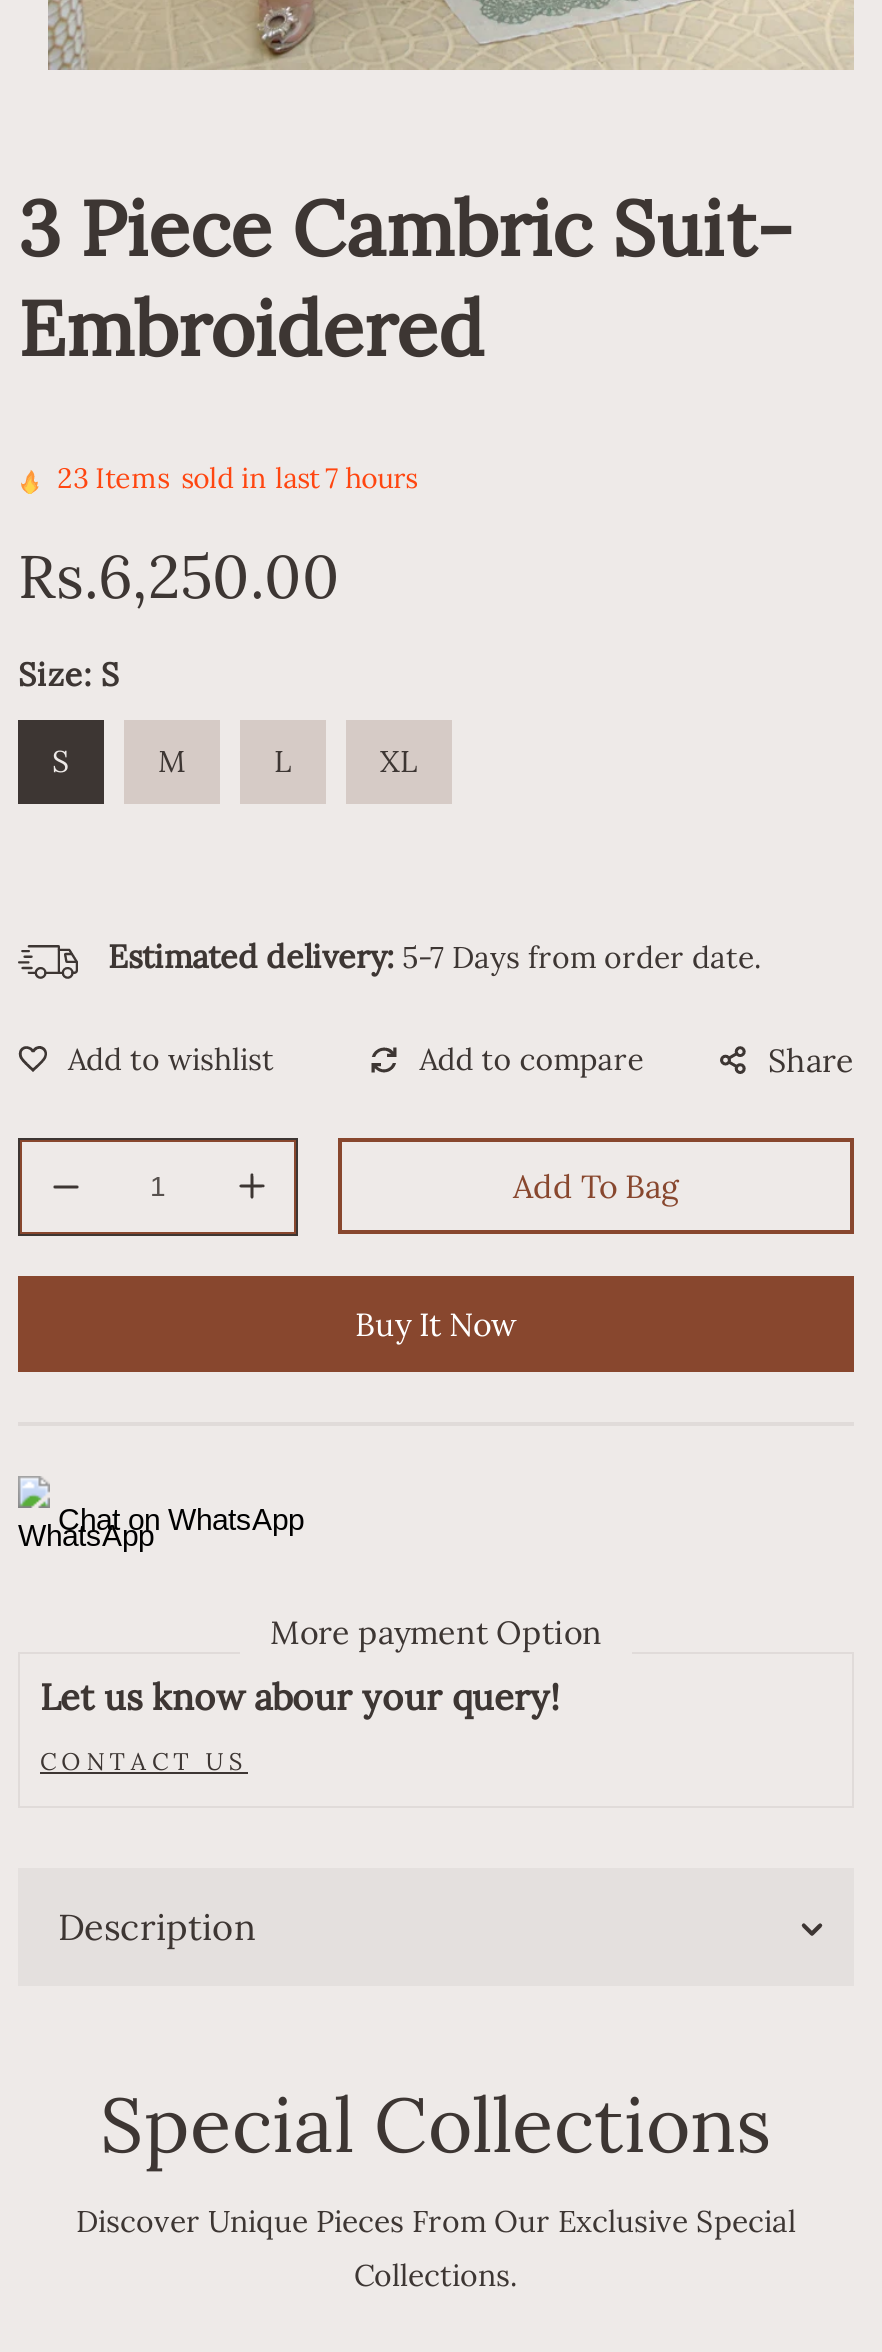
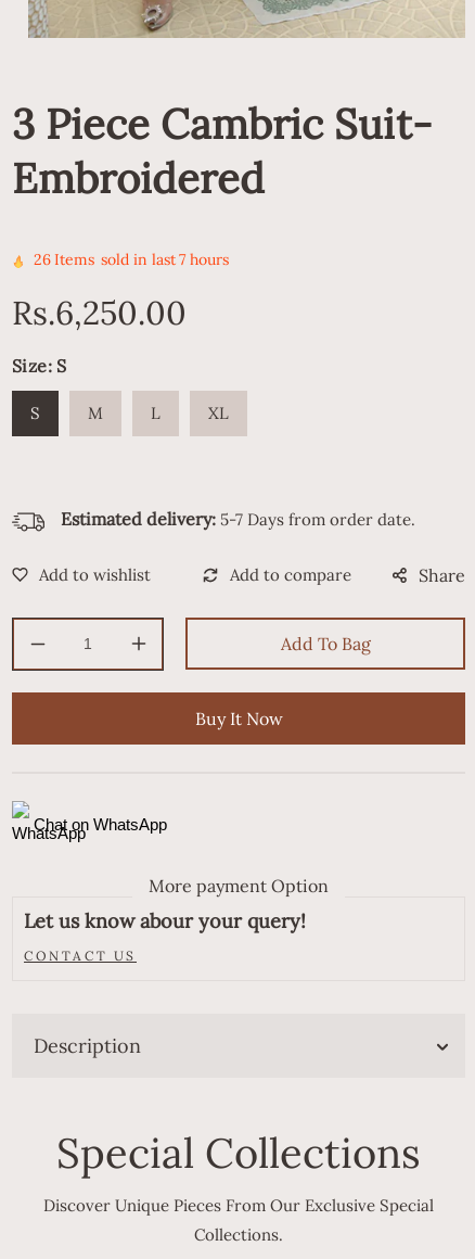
[57,461,417,497] 23 Items sold in last 7 hours -> [33,250,228,270] 26 Items sold in last 7 hours

